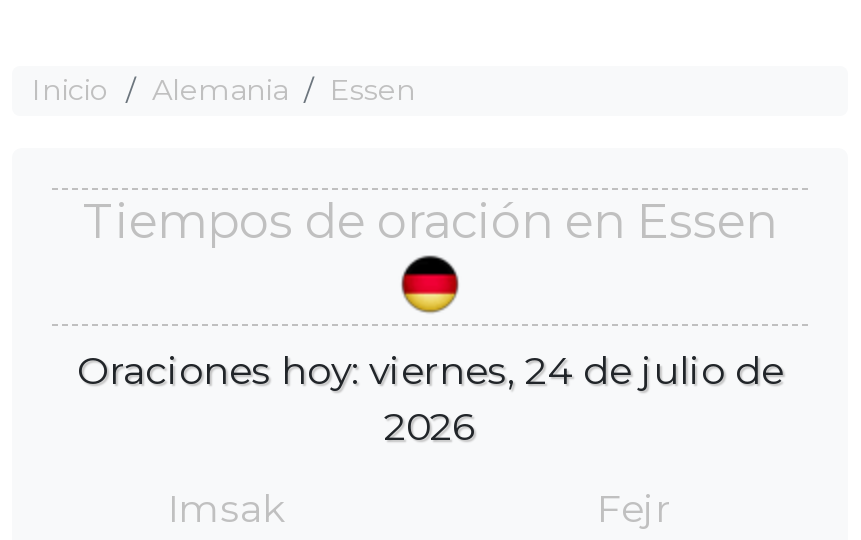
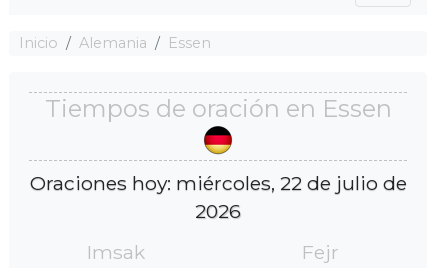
[77,346,783,394] Oraciones hoy: viernes, 24 de julio de -> [29,171,406,195] Oraciones hoy: miércoles, 22 de julio de

